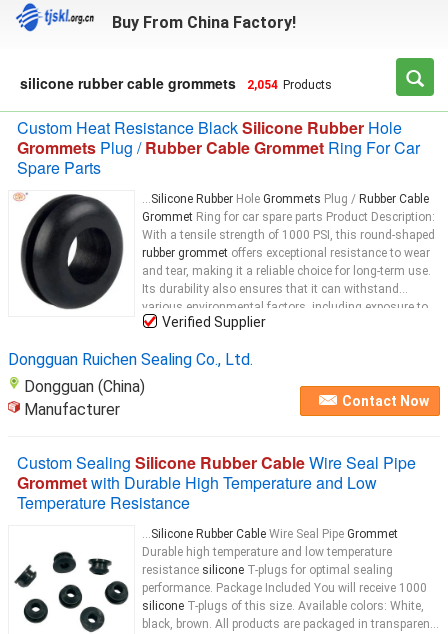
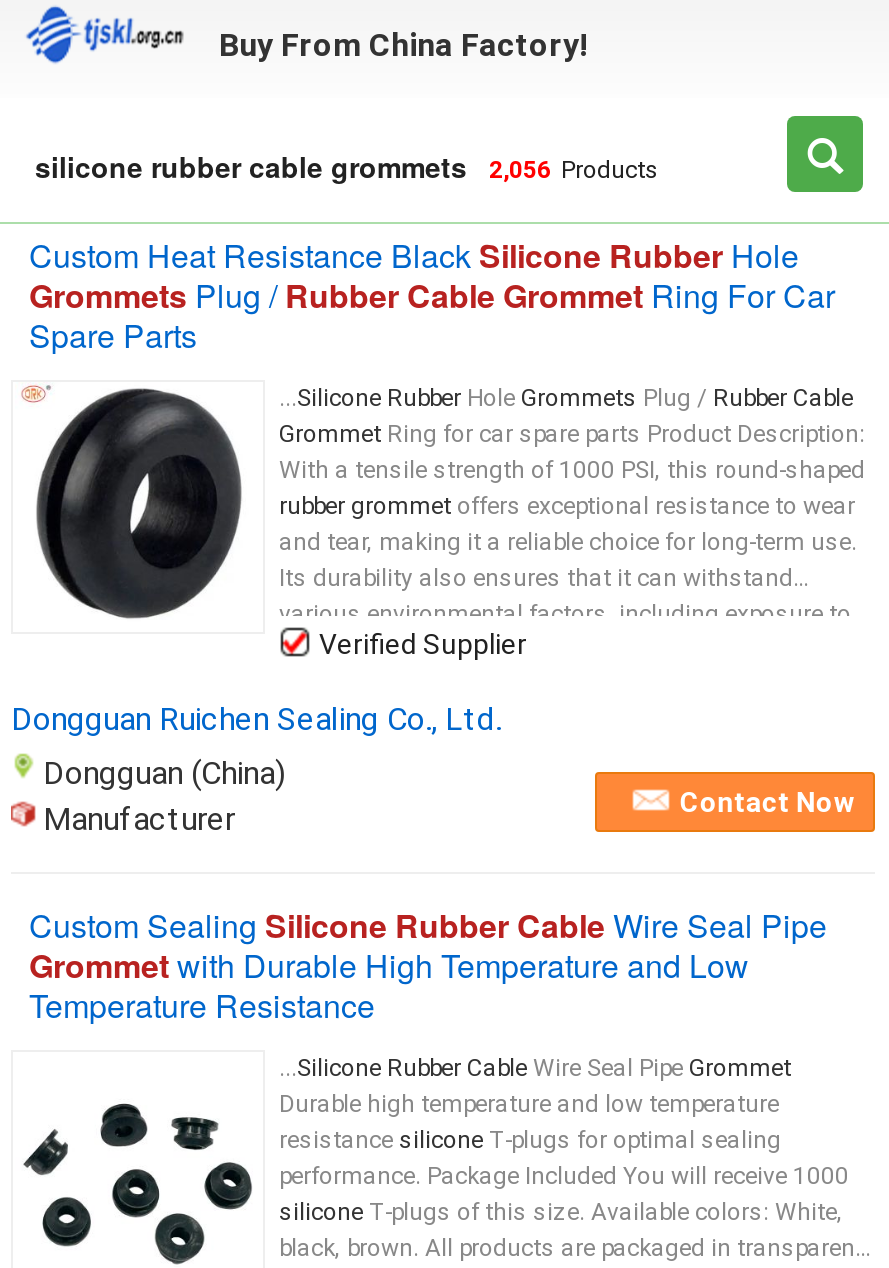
[20,73,332,93] silicone rubber cable grommets 2,054 Products -> [35,146,659,186] silicone rubber cable grommets 2,056 Products

